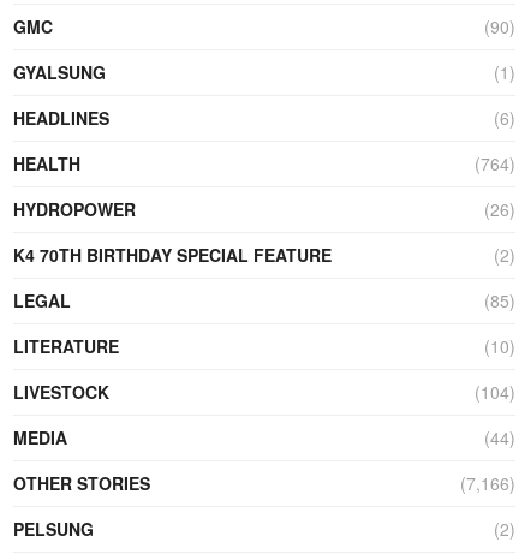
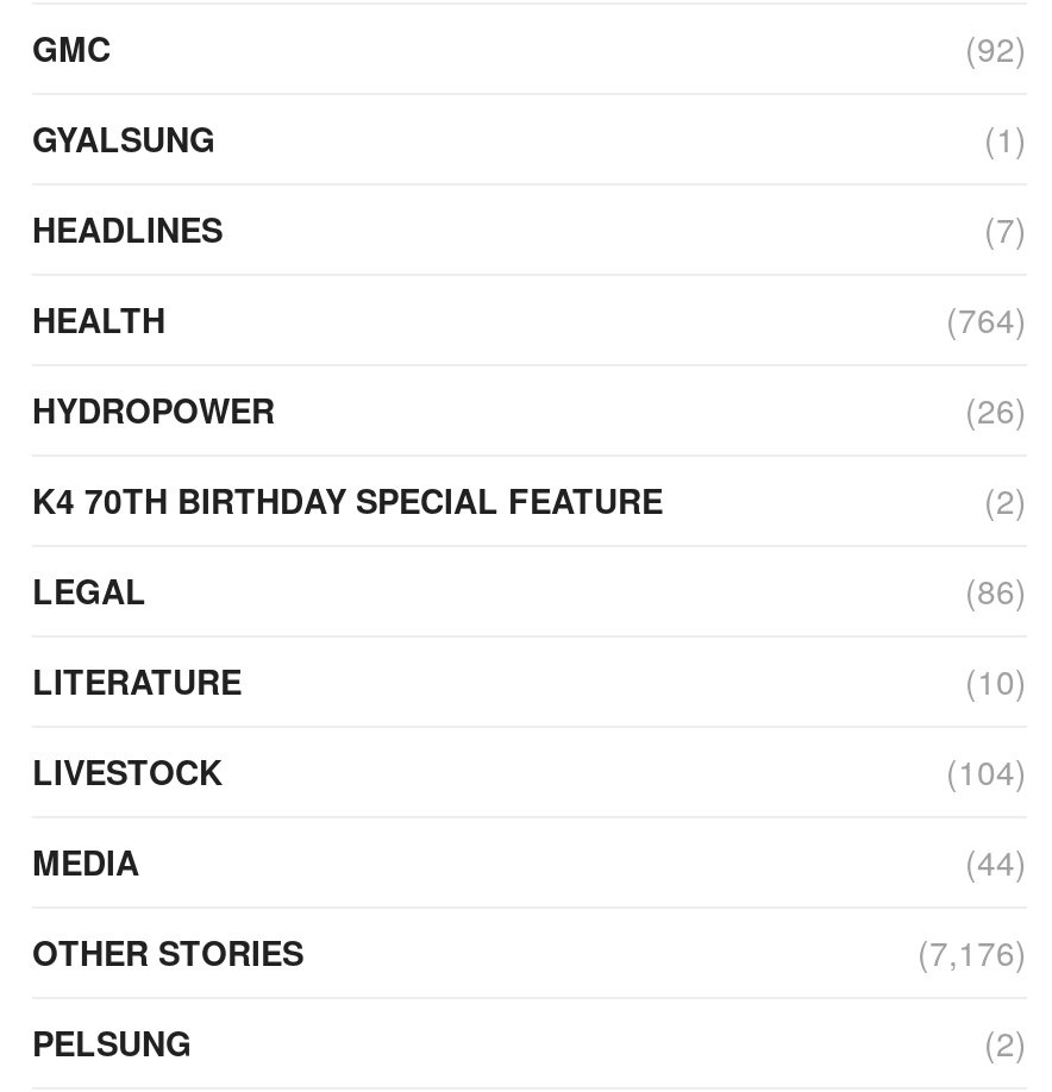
[484,14,515,38] (90) -> [965,23,1027,70] (92)
[494,105,515,129] (6) -> [984,203,1027,251] (7)
[484,288,515,312] (85) -> [965,565,1027,613] (86)
[460,470,515,495] (7,166) -> [918,927,1027,974] (7,176)

